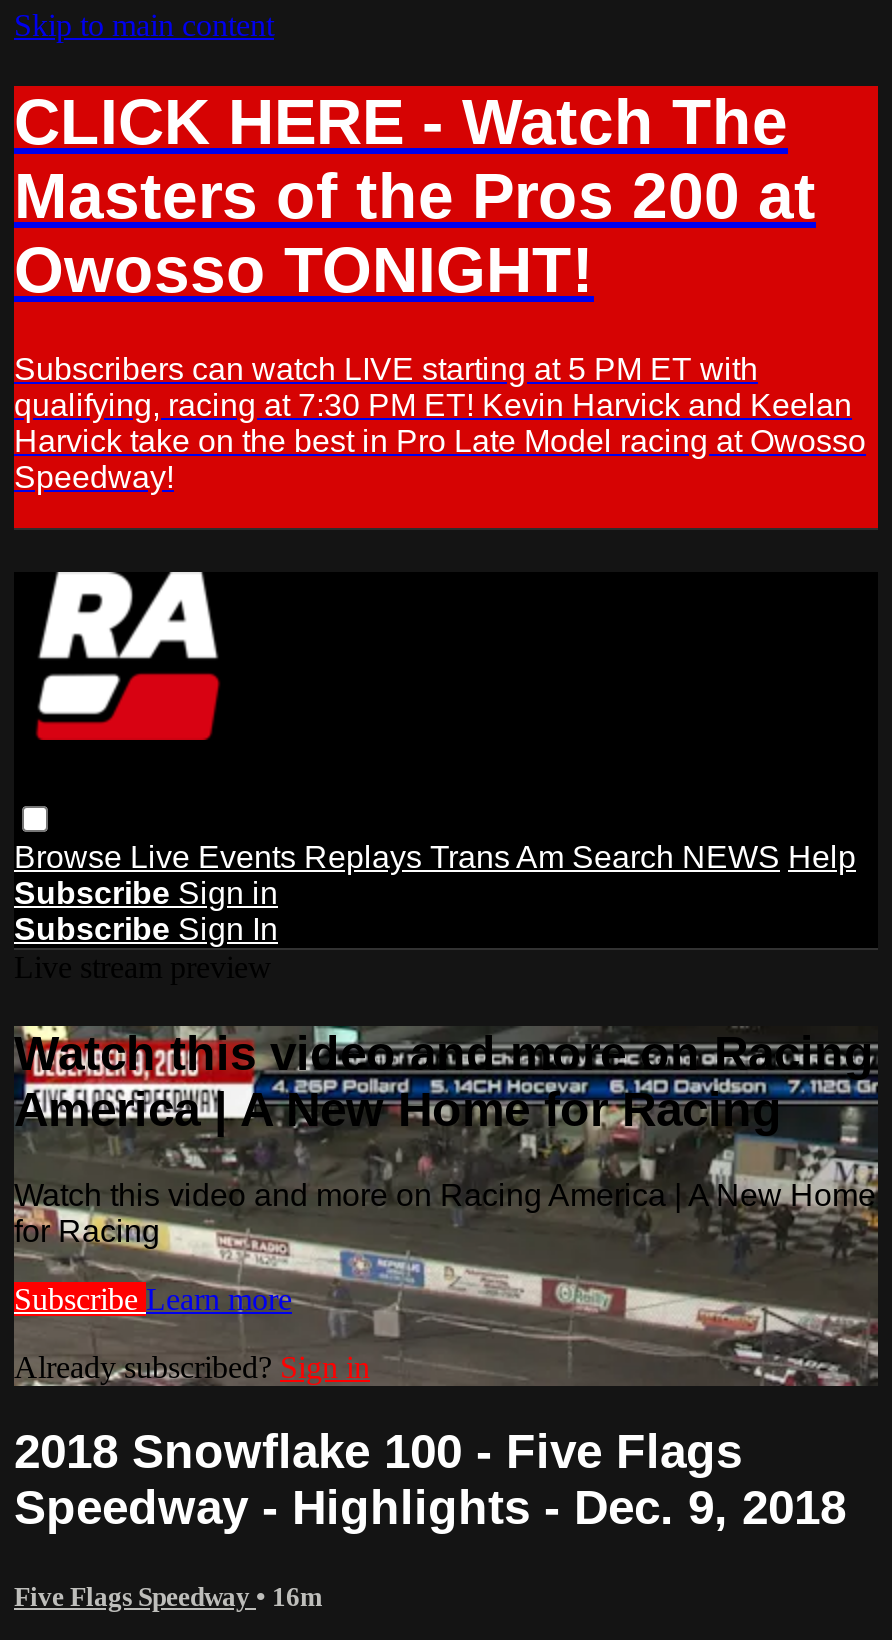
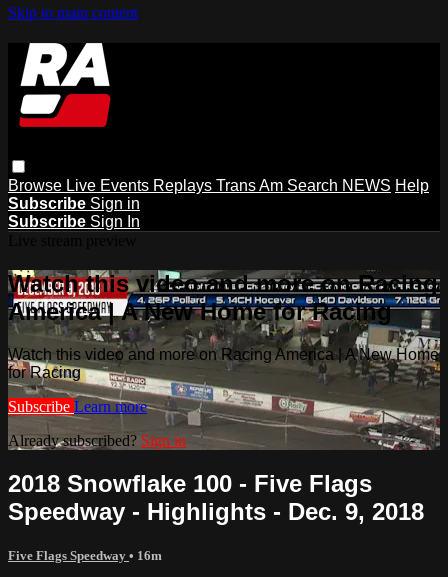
[12,84,880,494] [image] | CLICK HERE - Watch The | Masters of the Pros 200 at | Owosso TONIGHT! | Subscribers can watch LIVE starting at 5 PM ET with | qualifying, racing at 7:30 PM ET! Kevin Harvick and Keelan | Harvick take on the best in Pro Late Model racing at Owosso | Speedway! -> none

